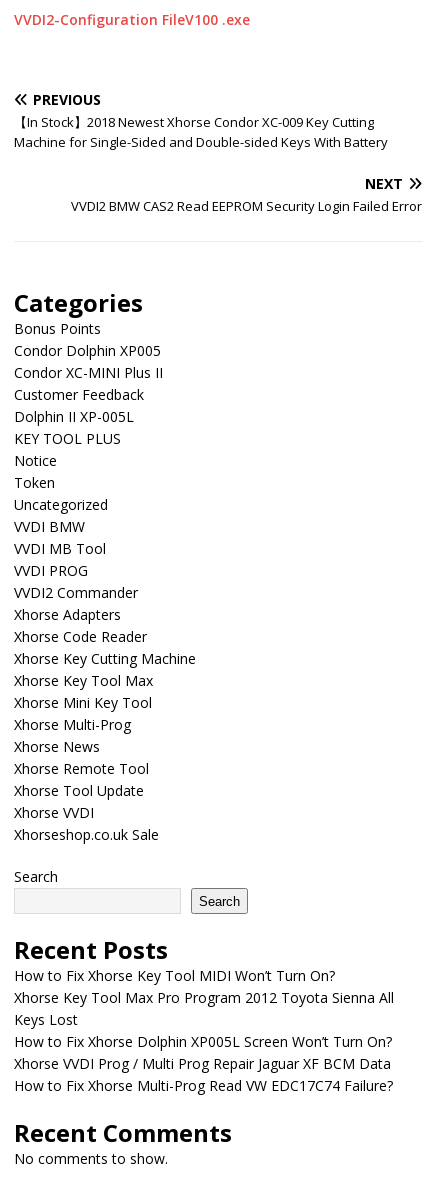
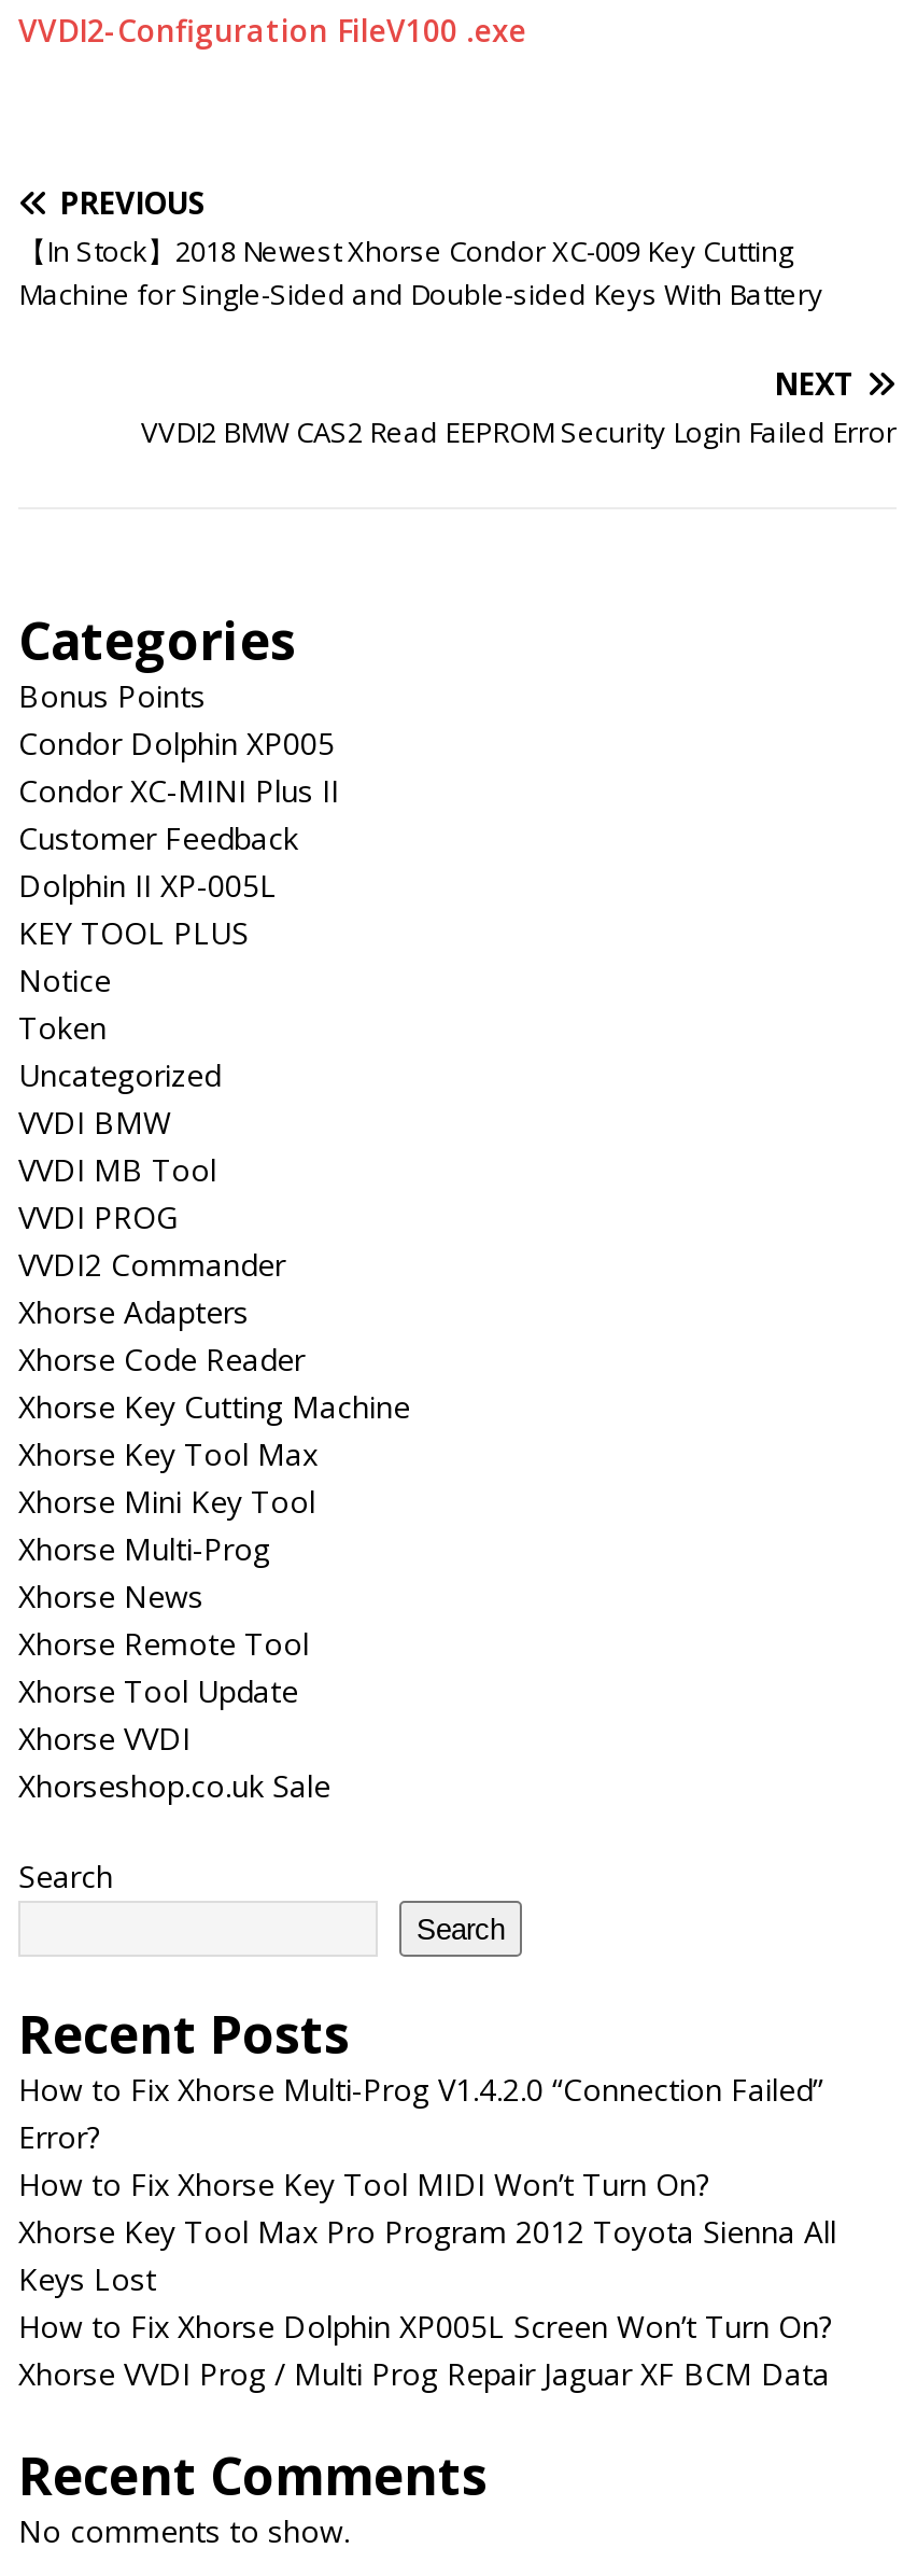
none -> [18,2069,823,2157] How to Fix Xhorse Multi-Prog V1.4.2.0 “Connection Failed” | Error?
moved [14,966,394,1073] -> [18,2164,836,2394]: How to Fix Xhorse Key Tool MIDI Won’t Turn On? | Xhorse Key Tool Max Pro Program 2012 Toyota Sienna All | Keys Lost | How to Fix Xhorse Dolphin XP005L Screen Won’t Turn On? | Xhorse VVDI Prog / Multi Prog Repair Jaguar XF BCM Data
[14,1076,393,1095] How to Fix Xhorse Multi-Prog Read VW EDC17C74 Failure? -> none

